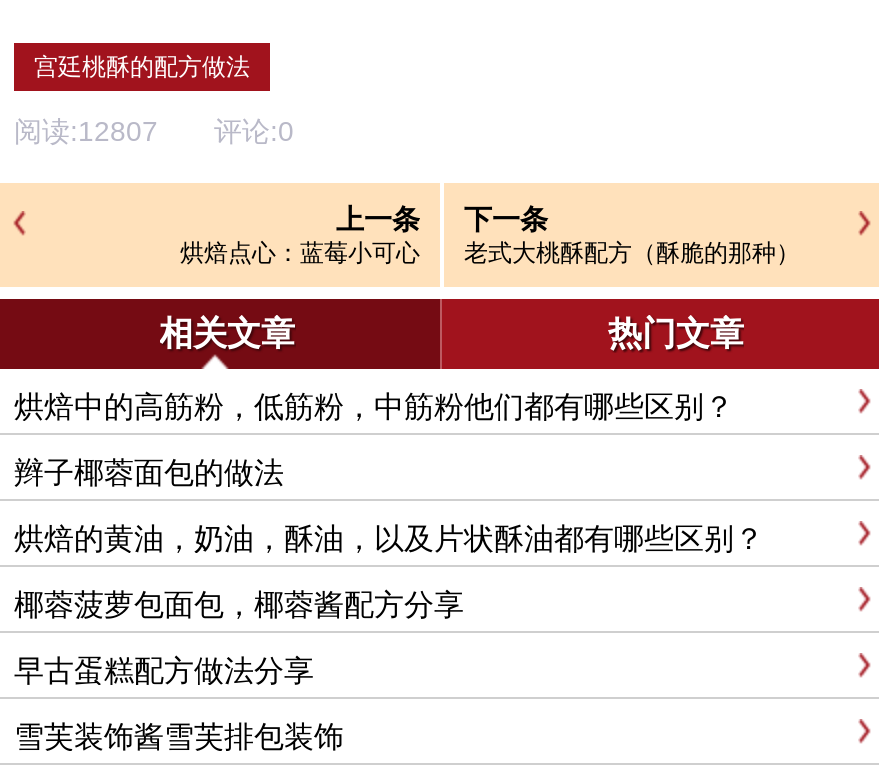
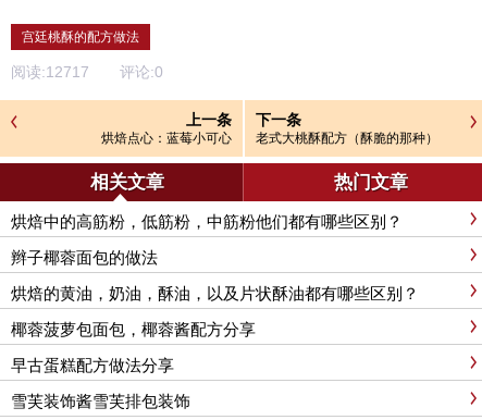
[14,115,294,147] 阅读:12807评论:0 -> [11,63,163,81] 阅读:12717评论:0

